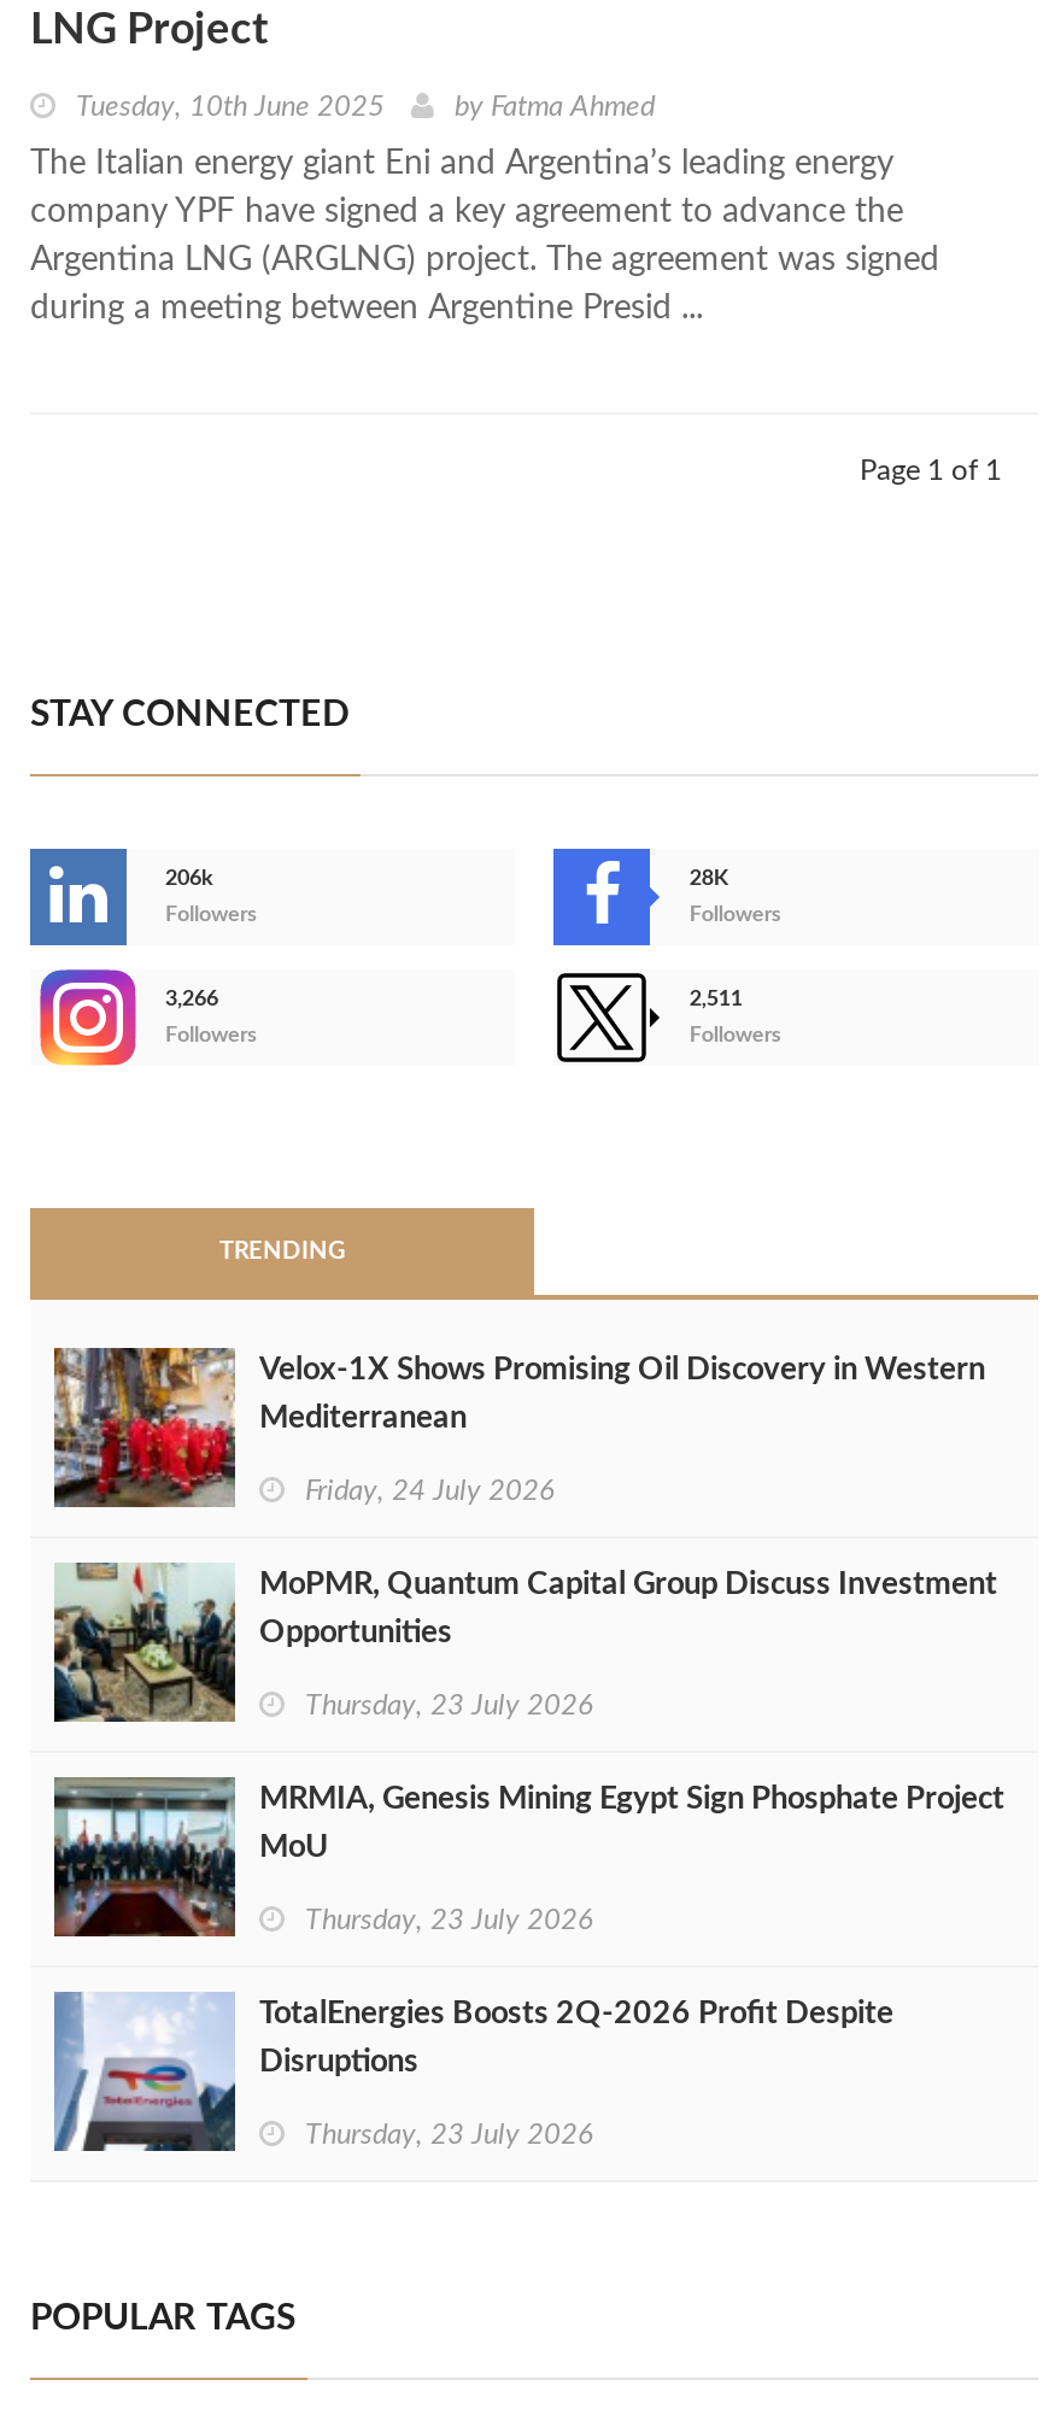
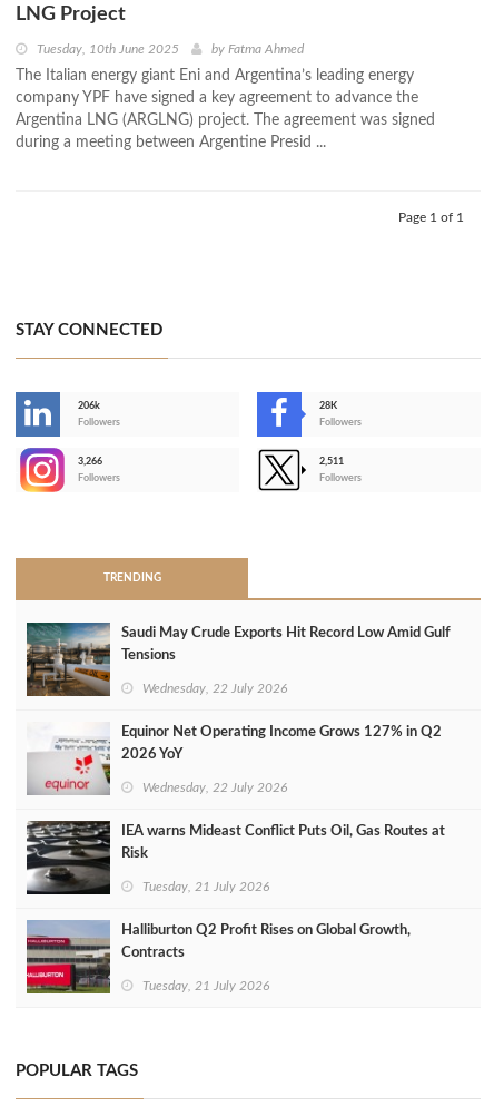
[52,1346,985,1507] [image] | Velox-1X Shows Promising Oil Discovery in Western -> [26,621,451,696] [image] | Saudi May Crude Exports Hit Record Low Amid Gulf
[259,1404,467,1436] Mediterranean -> [121,649,176,663] Tensions
[305,1477,553,1506] Friday, 24 July 2026 -> [142,682,287,695] Wednesday, 22 July 2026
[52,1560,997,1722] [image] | MoPMR, Quantum Capital Group Discuss Investment -> [27,722,442,795] [image] | Equinor Net Operating Income Grows 127% in Q2
[259,1619,452,1650] Opportunities -> [121,748,182,762] 2026 YoY
[305,1691,592,1720] Thursday, 23 July 2026 -> [142,781,287,795] Wednesday, 22 July 2026
[52,1775,1004,1939] [image] | MRMIA, Genesis Mining Egypt Sign Phosphate Project -> [26,820,445,895] [image] | IEA warns Mideast Conflict Puts Oil, Gas Routes at
[259,1834,329,1865] MoU -> [121,847,148,861] Risk
[305,1906,592,1935] Thursday, 23 July 2026 -> [142,880,269,894] Tuesday, 21 July 2026
[52,1994,893,2153] [image] | TotalEnergies Boosts 2Q-2026 Profit Despite -> [26,920,411,995] [image] | Halliburton Q2 Profit Rises on Global Growth,
[259,2048,418,2080] Disruptions -> [121,946,185,961] Contracts
[305,2121,592,2150] Thursday, 23 July 2026 -> [142,979,269,993] Tuesday, 21 July 2026

